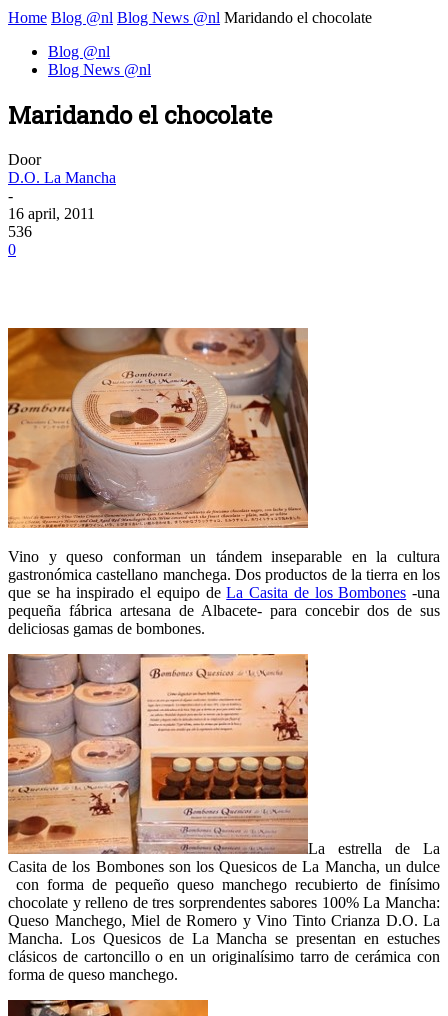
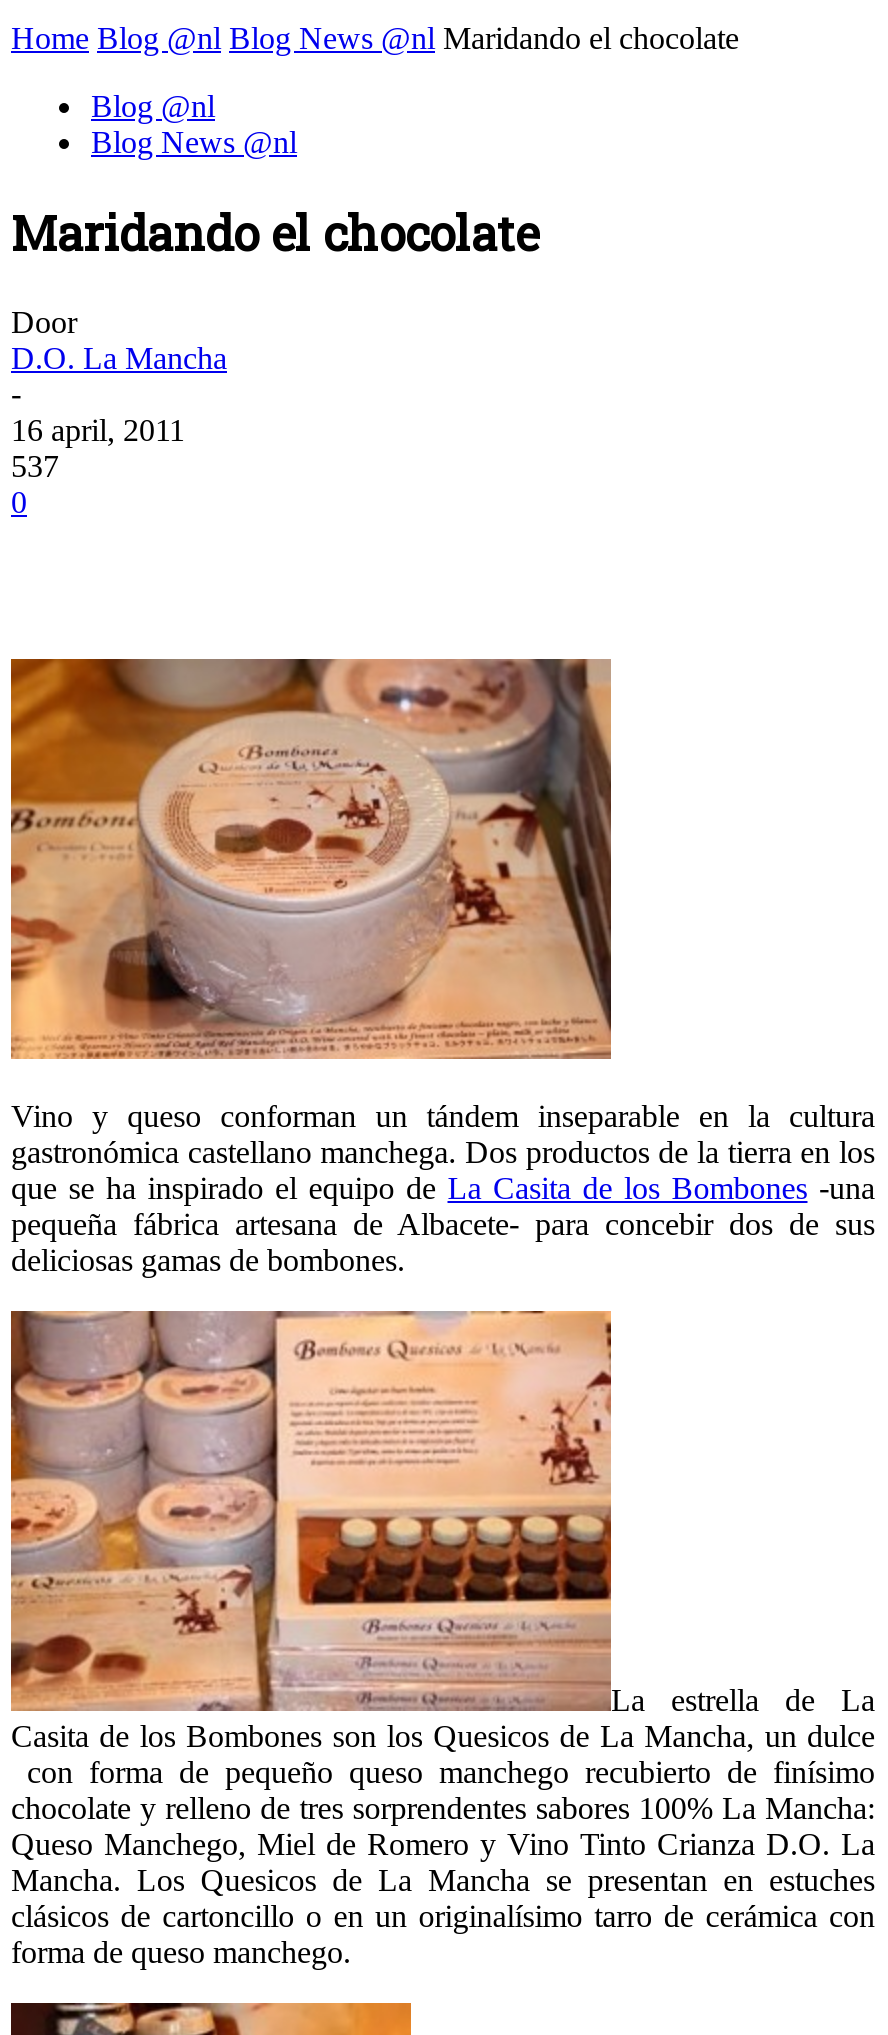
[8,223,32,240] 536 -> [11,449,59,483] 537

